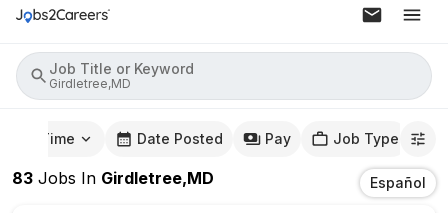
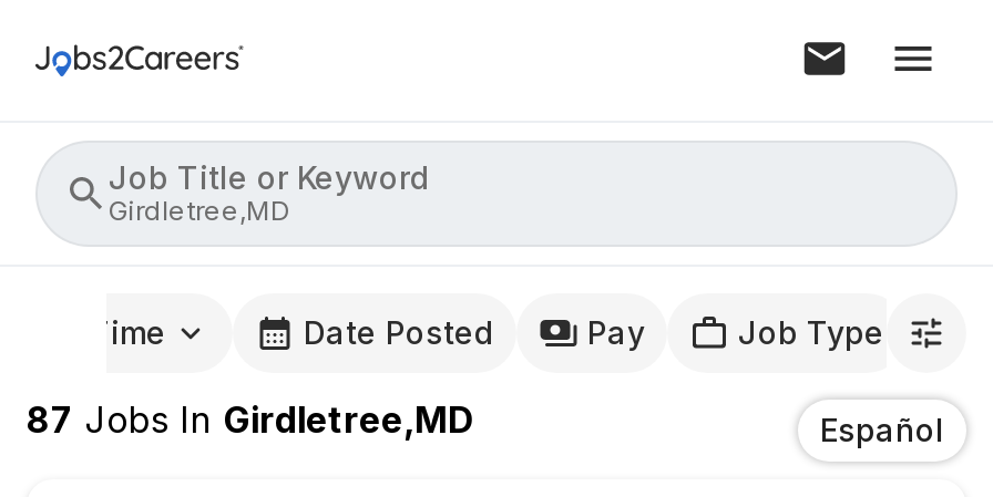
[12,168,214,188] 83 Jobs In Girdletree,MD -> [27,397,474,442] 87 Jobs In Girdletree,MD

